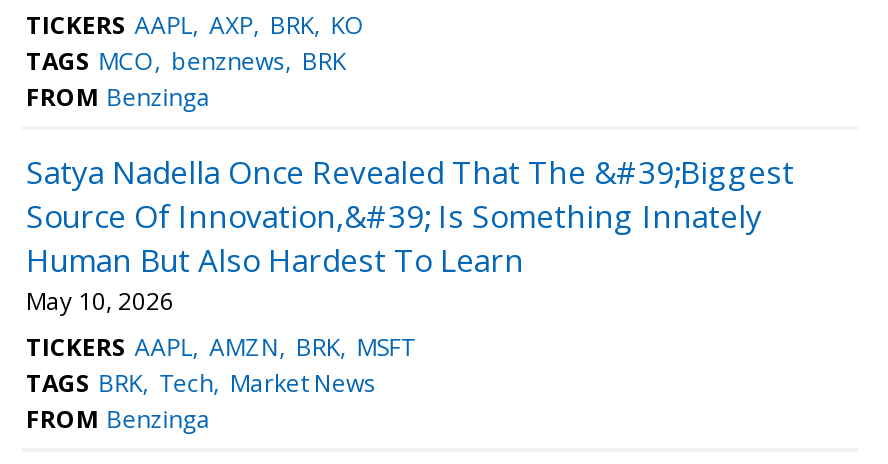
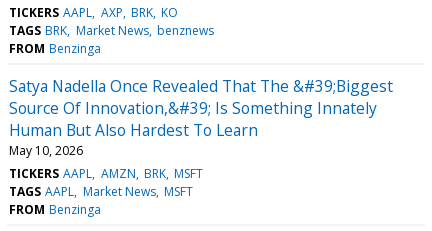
[26,44,346,78] TAGS MCO benznews BRK -> [9,22,214,39] TAGS BRK Market News benznews
[26,366,376,400] TAGS BRK Tech Market News -> [9,183,193,200] TAGS AAPL Market News MSFT

